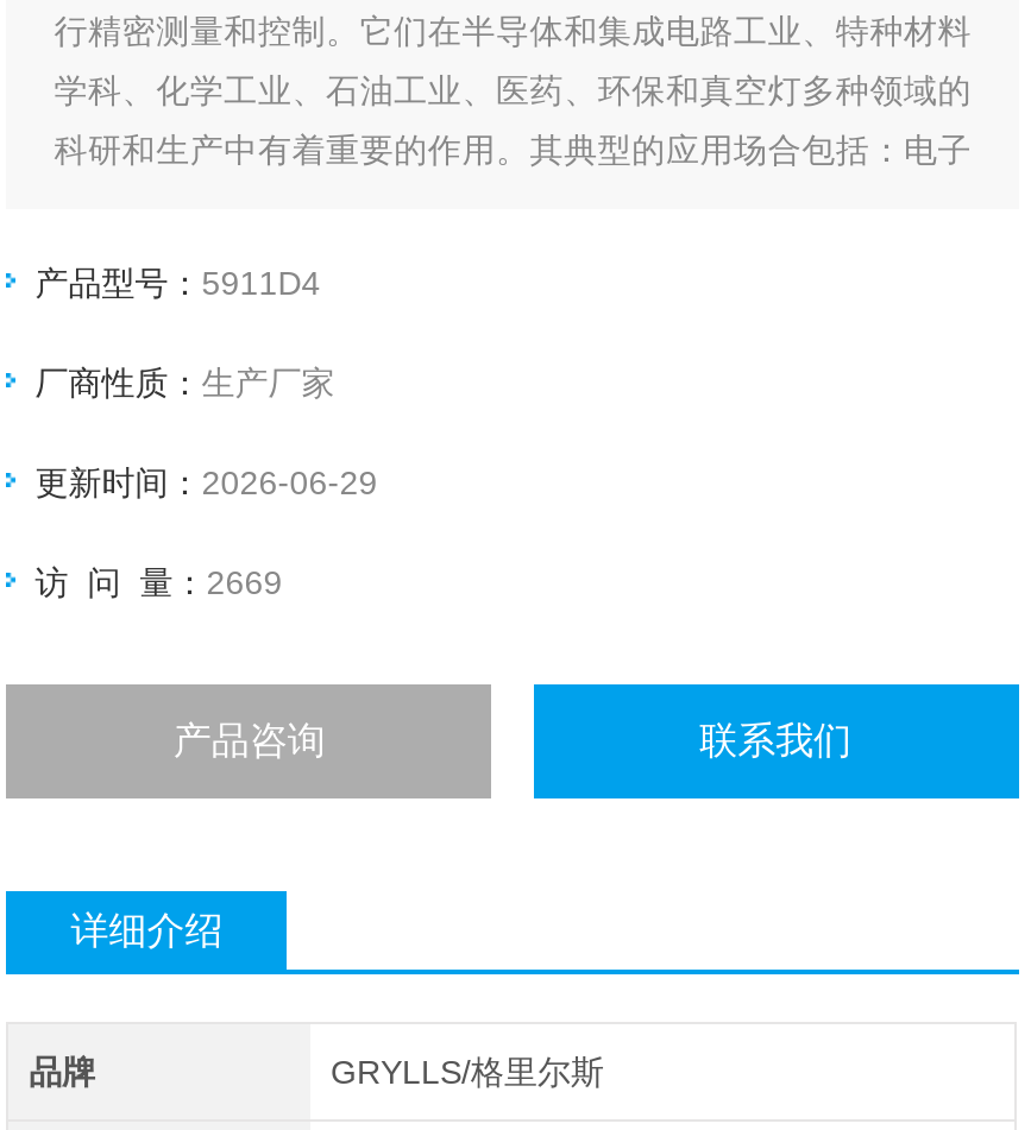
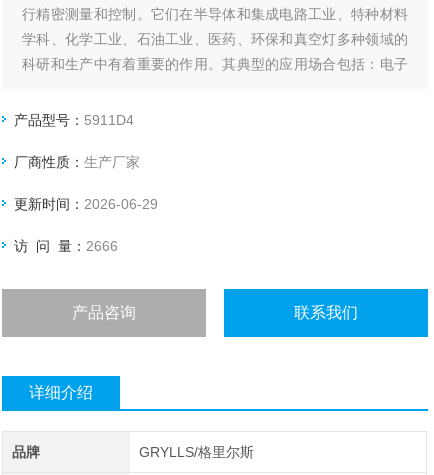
[35,563,282,601] 访 问 量：2669 -> [14,238,118,254] 访 问 量：2666

